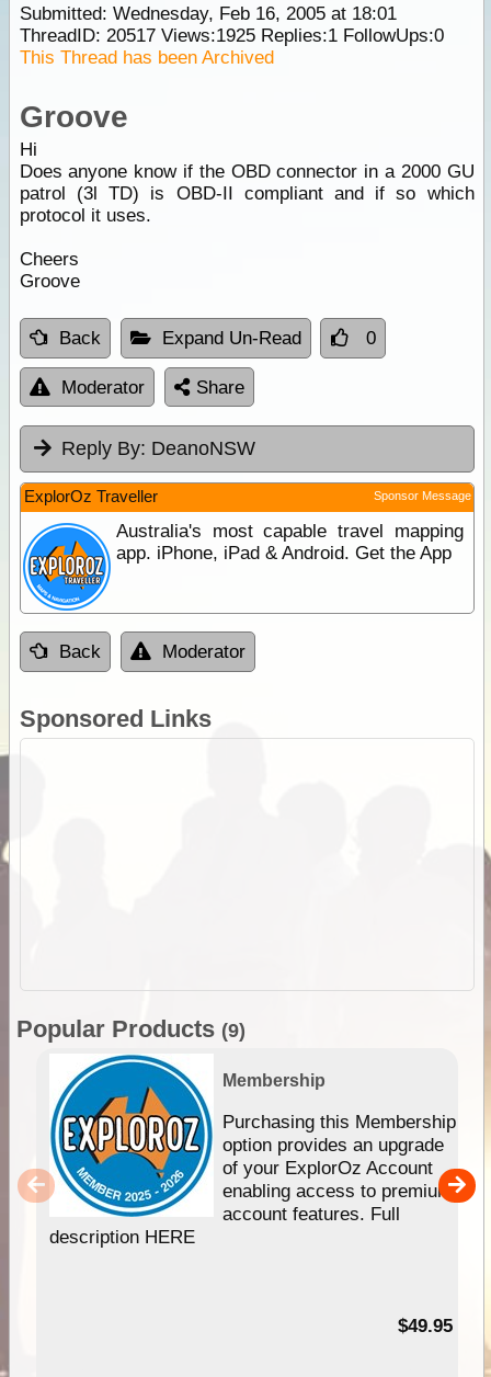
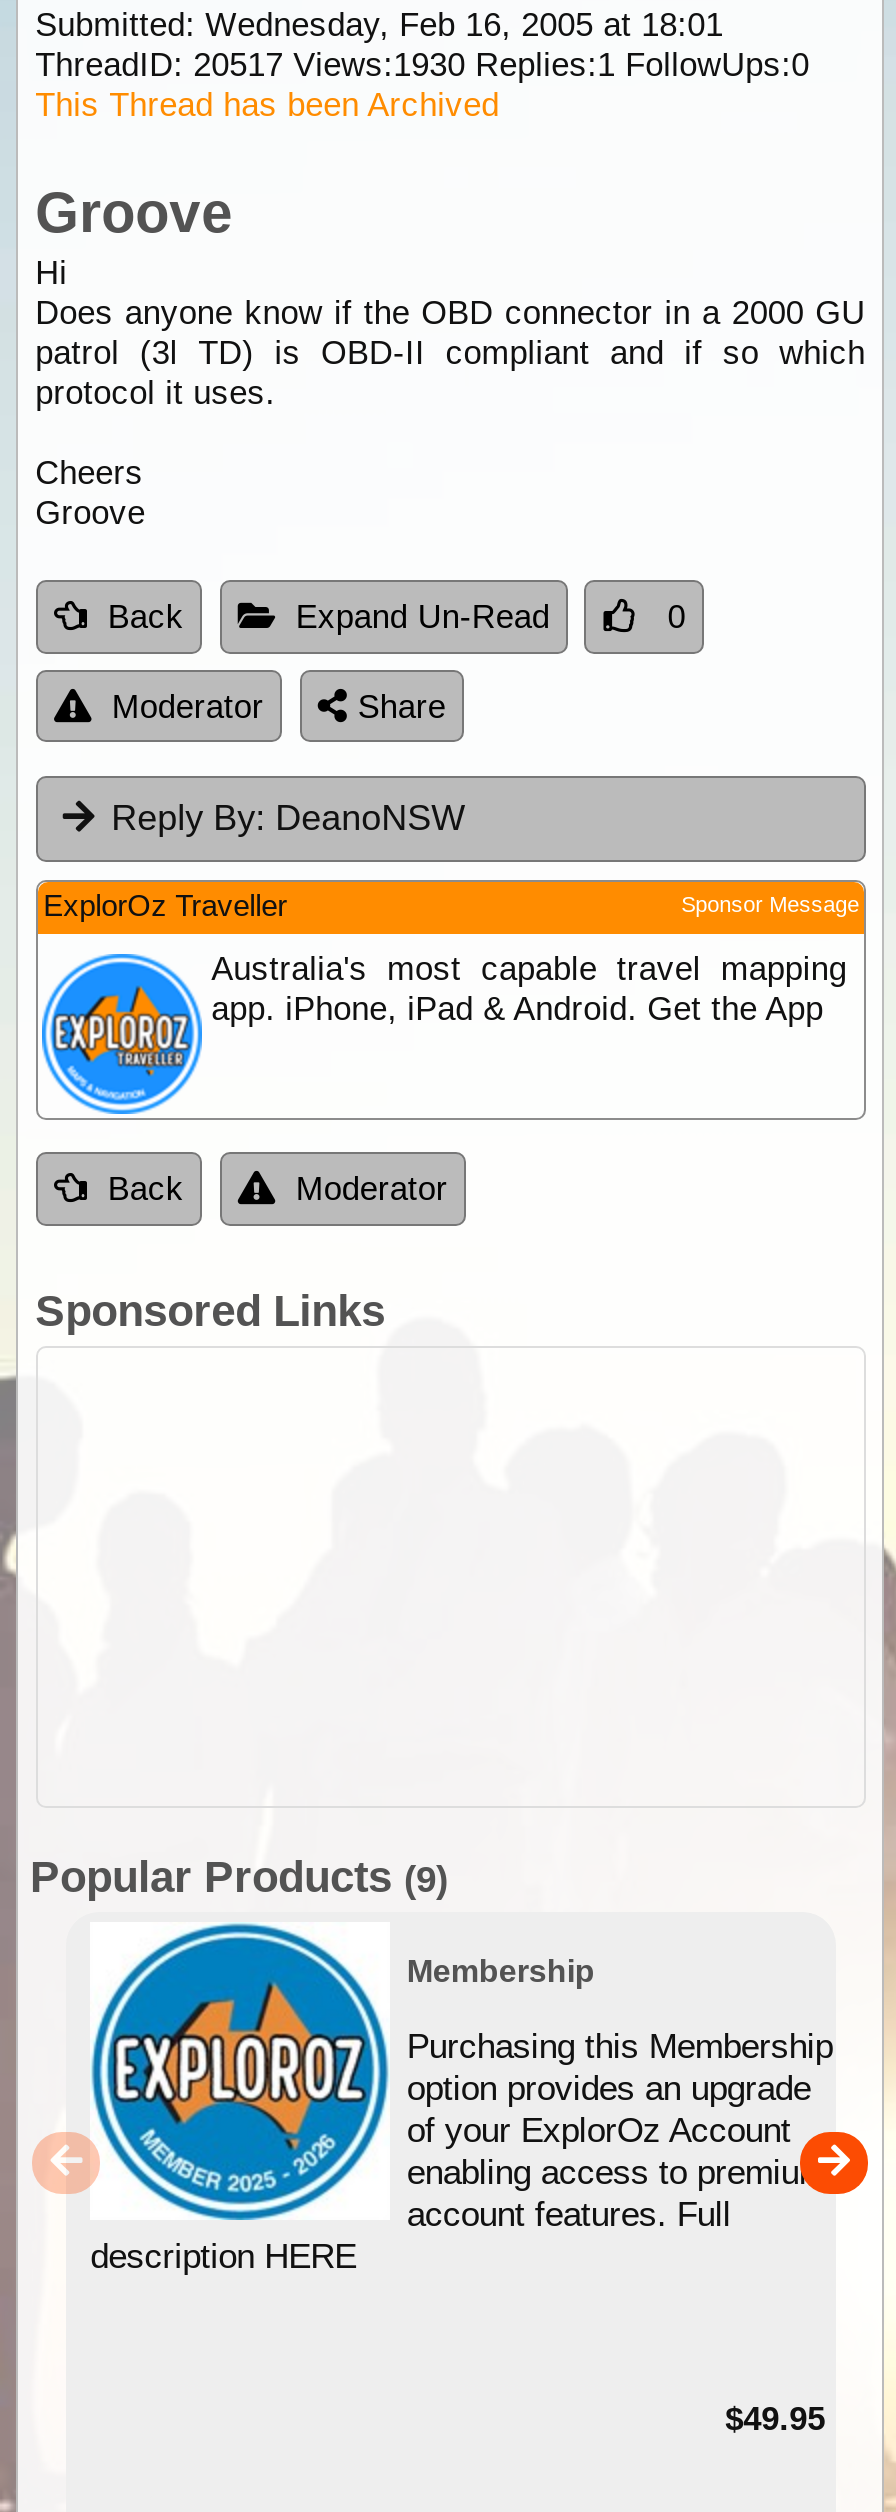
[19,25,443,46] ThreadID: 20517 Views:1925 Replies:1 FollowUps:0 -> [35,46,809,84] ThreadID: 20517 Views:1930 Replies:1 FollowUps:0

